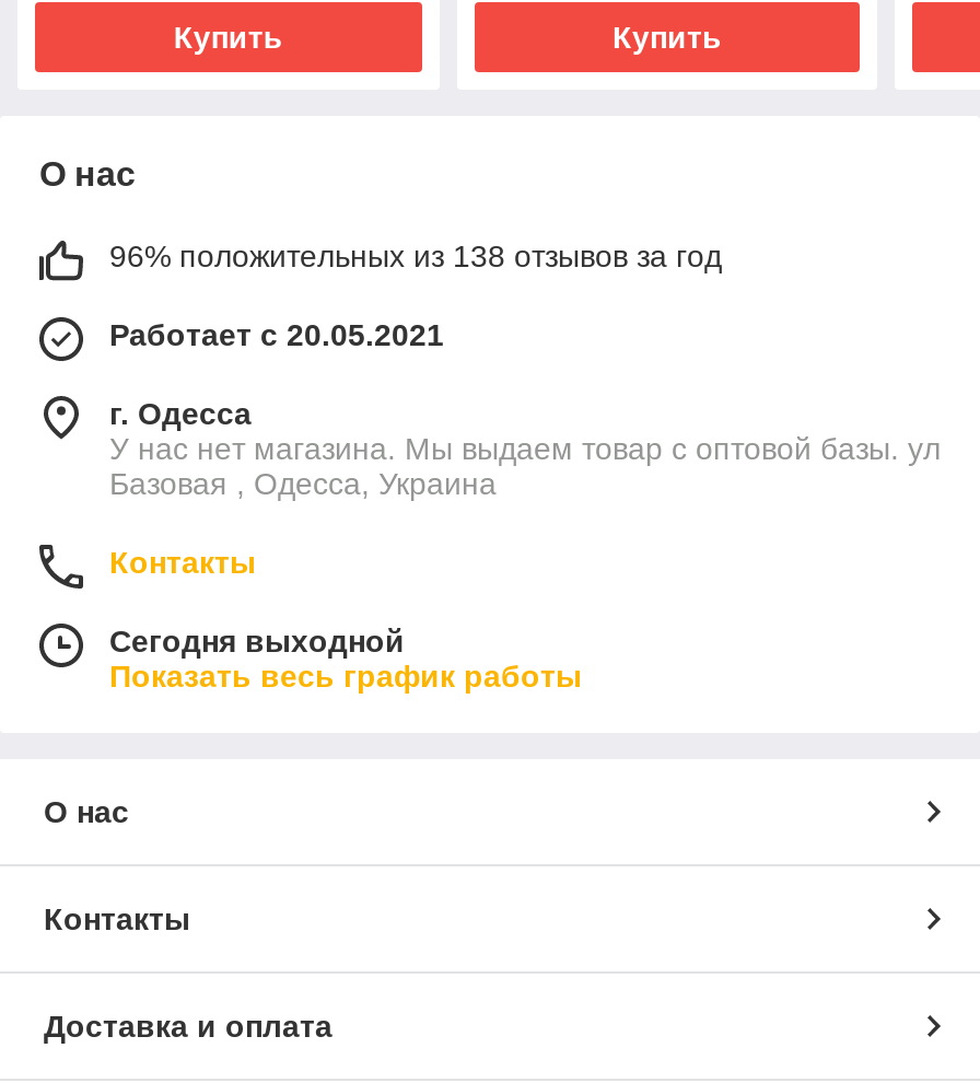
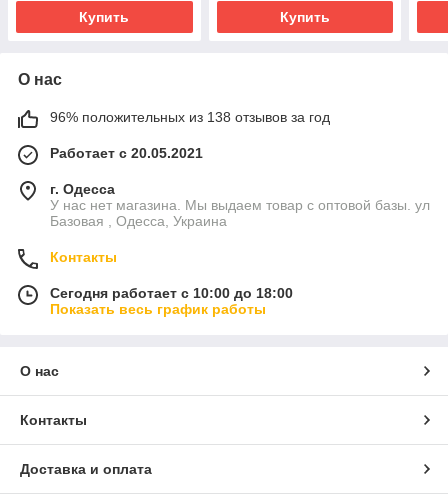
[109,624,405,659] Сегодня выходной -> [50,285,293,301] Сегодня работает с 10:00 до 18:00

